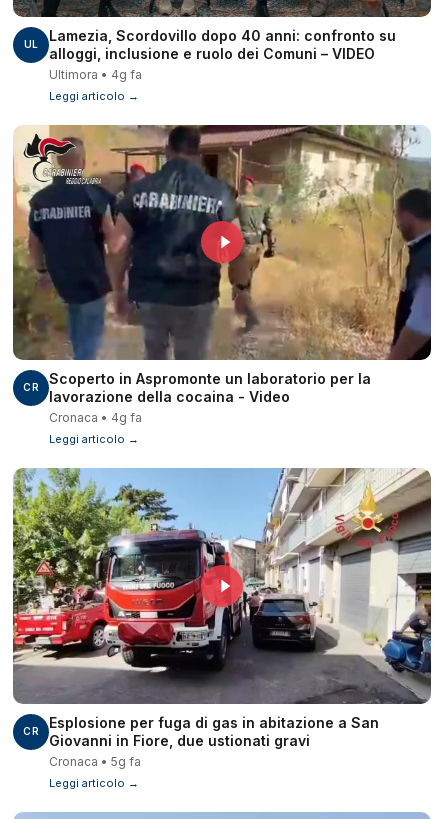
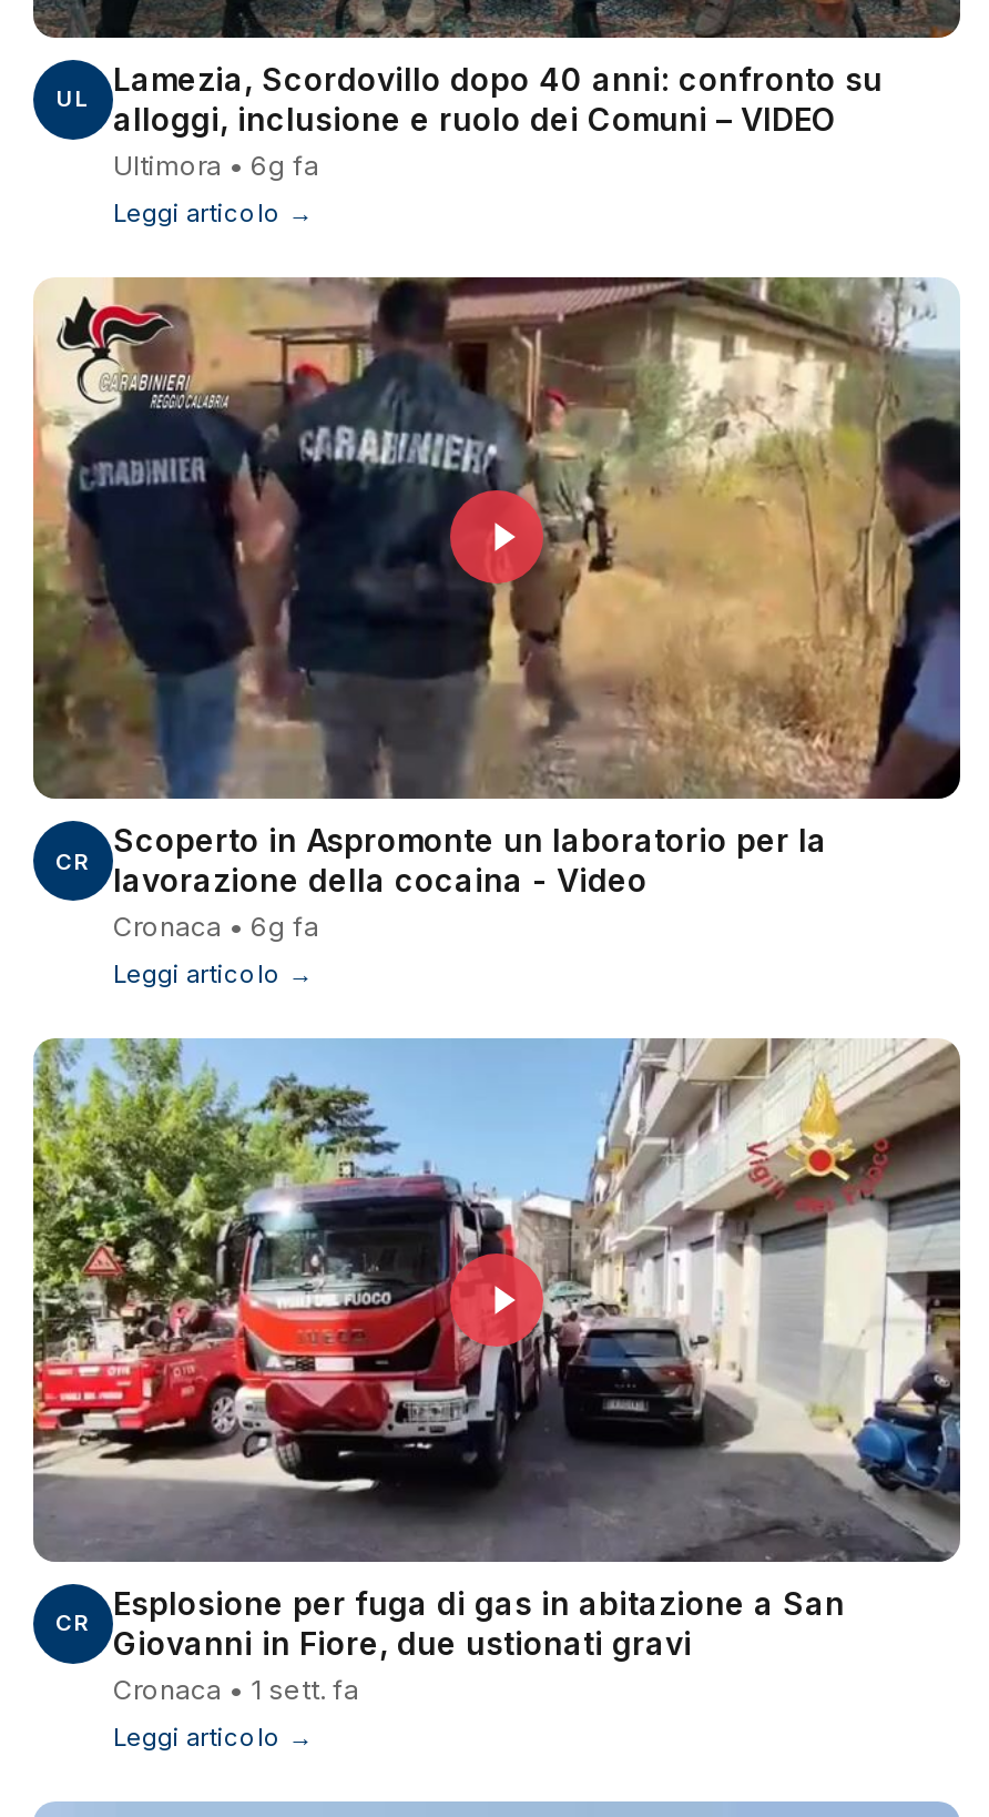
[49,67,142,82] Ultimora • 4g fa -> [113,148,319,181] Ultimora • 6g fa
[49,410,142,425] Cronaca • 4g fa -> [113,909,319,942] Cronaca • 6g fa
[49,754,141,769] Cronaca • 5g fa -> [113,1672,359,1705] Cronaca • 1 sett. fa

